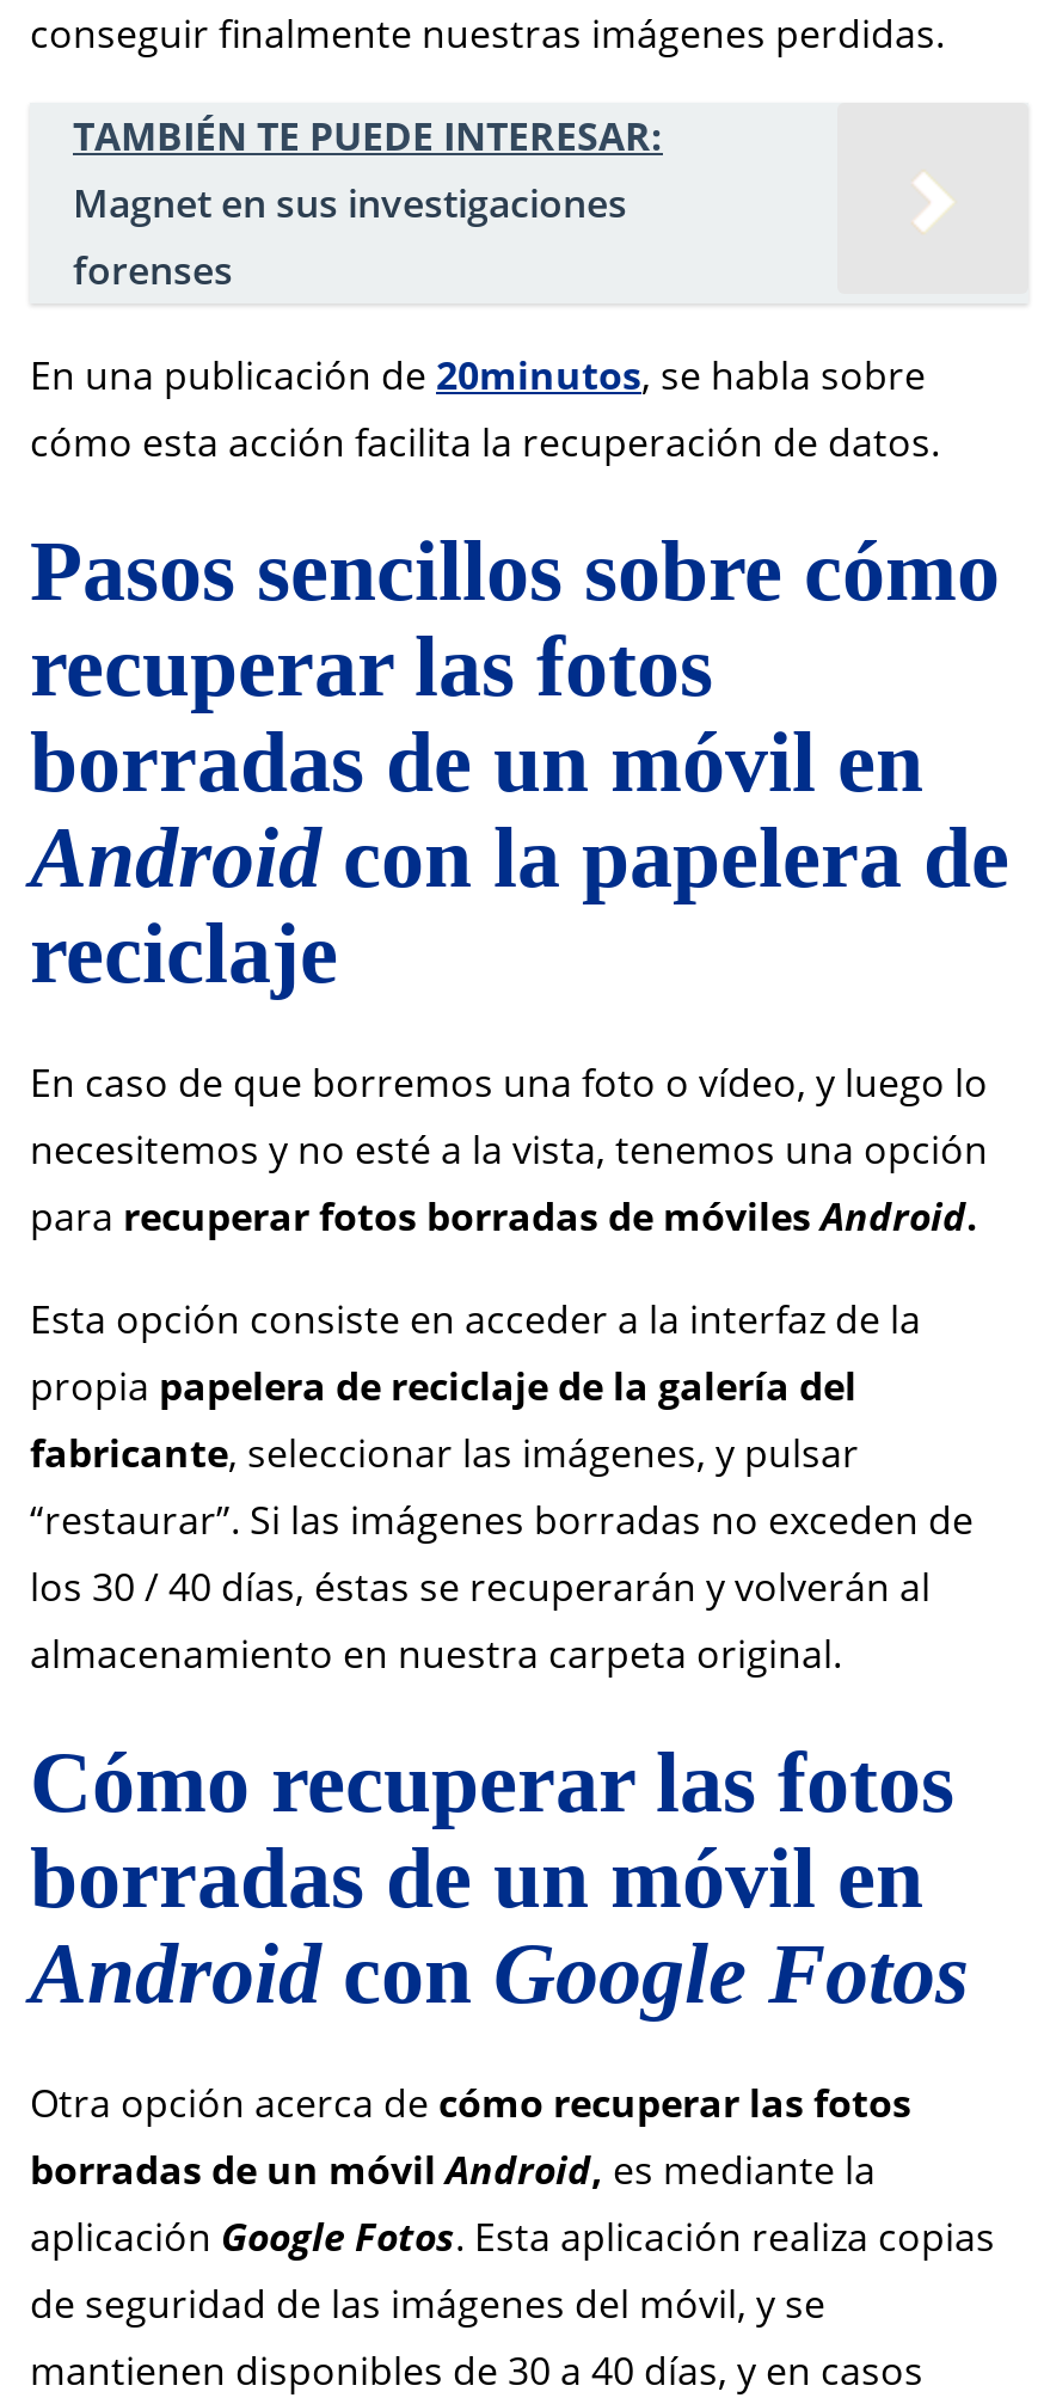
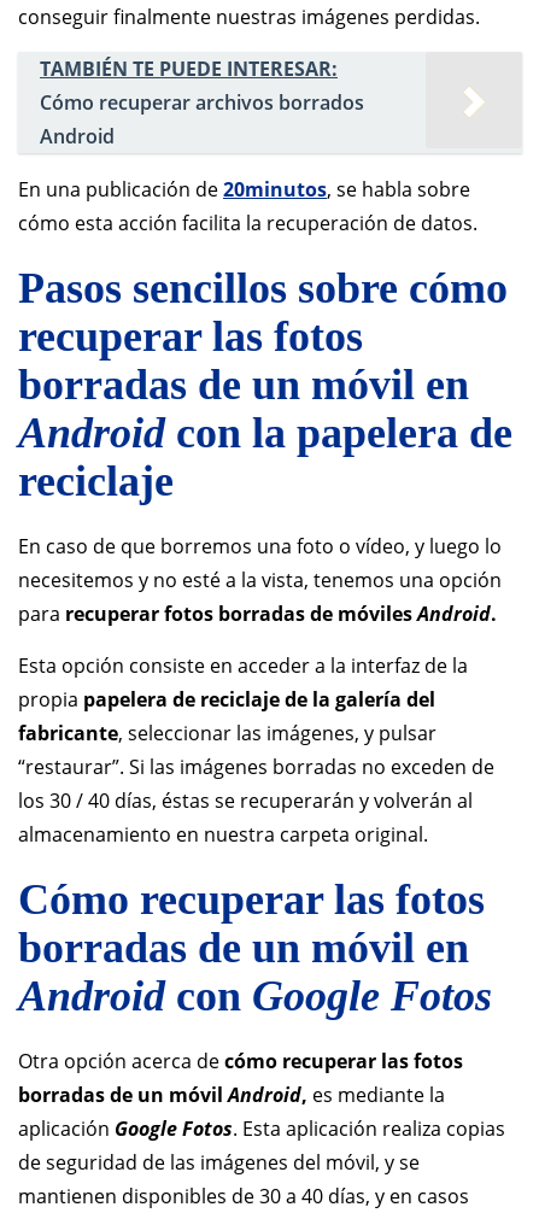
[73,177,627,296] Magnet en sus investigaciones | forenses -> [40,89,364,150] Cómo recuperar archivos borrados | Android

